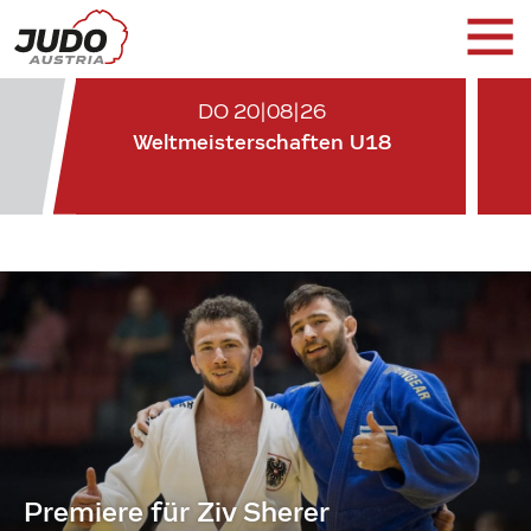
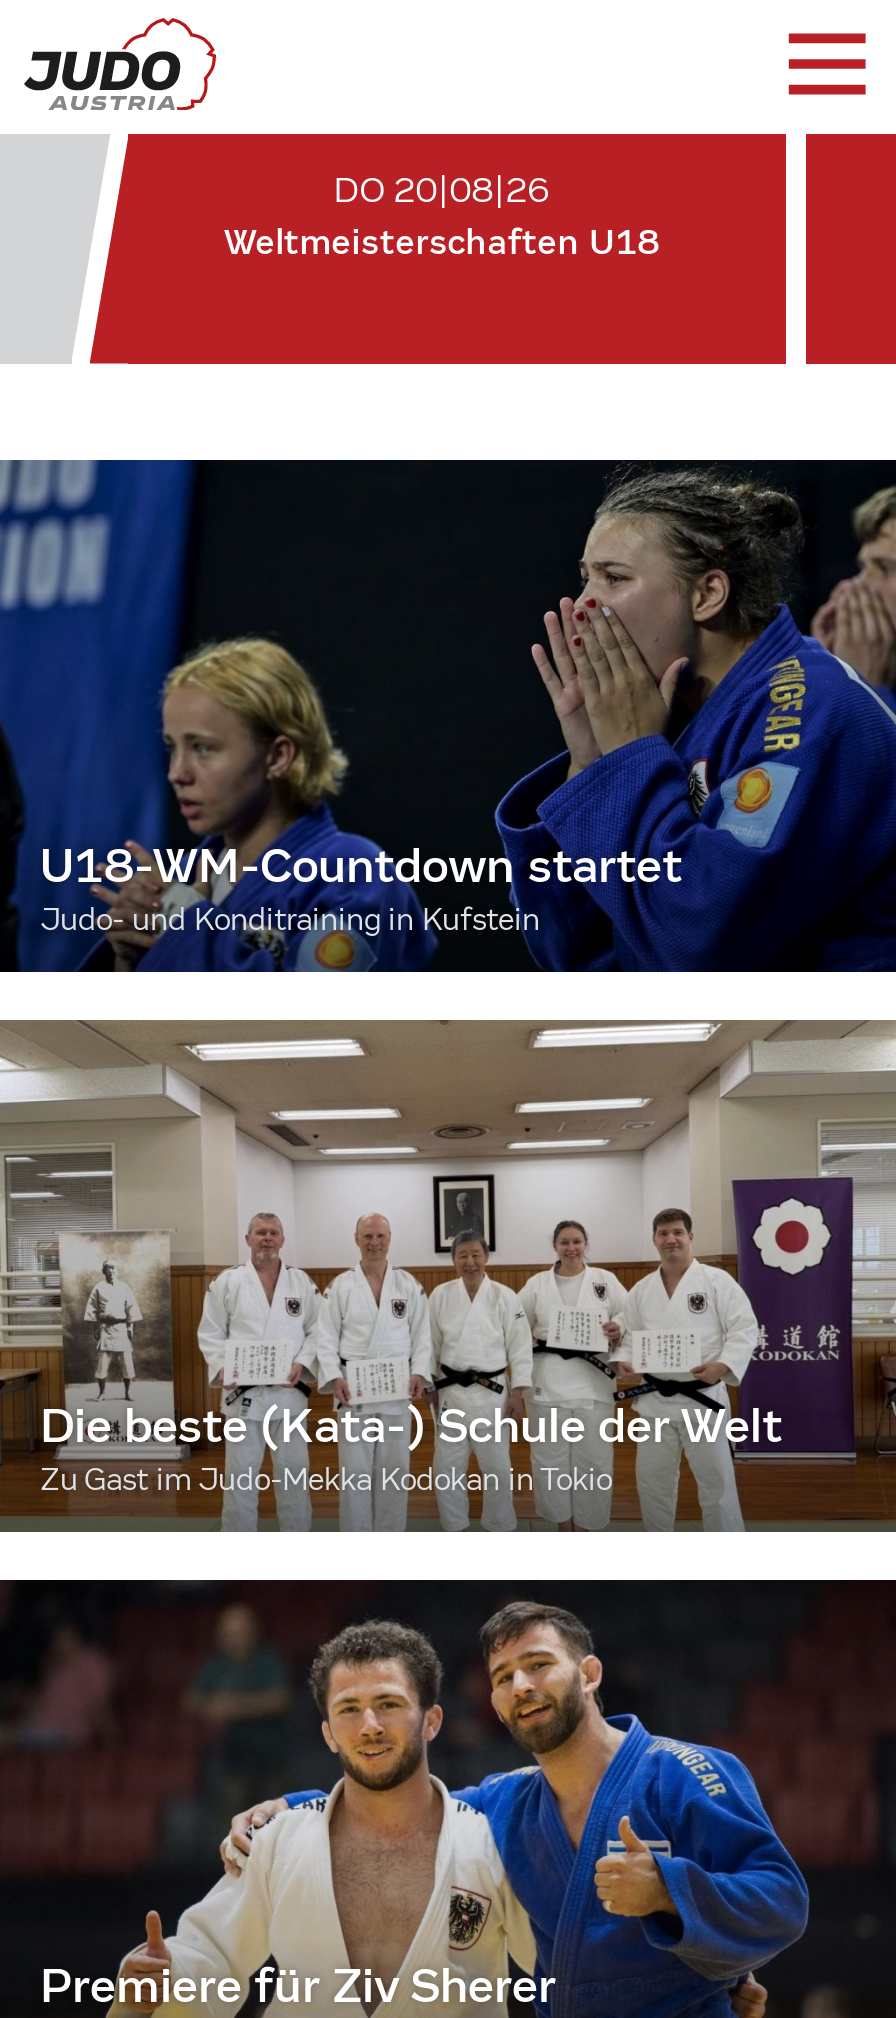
none -> [6,458,890,974] [image] | U18-WM-Countdown startet | Judo- und Konditraining in Kufstein
none -> [6,1018,890,1534] [image] | Die beste (Kata-) Schule der Welt | Zu Gast im Judo-Mekka Kodokan in Tokio

